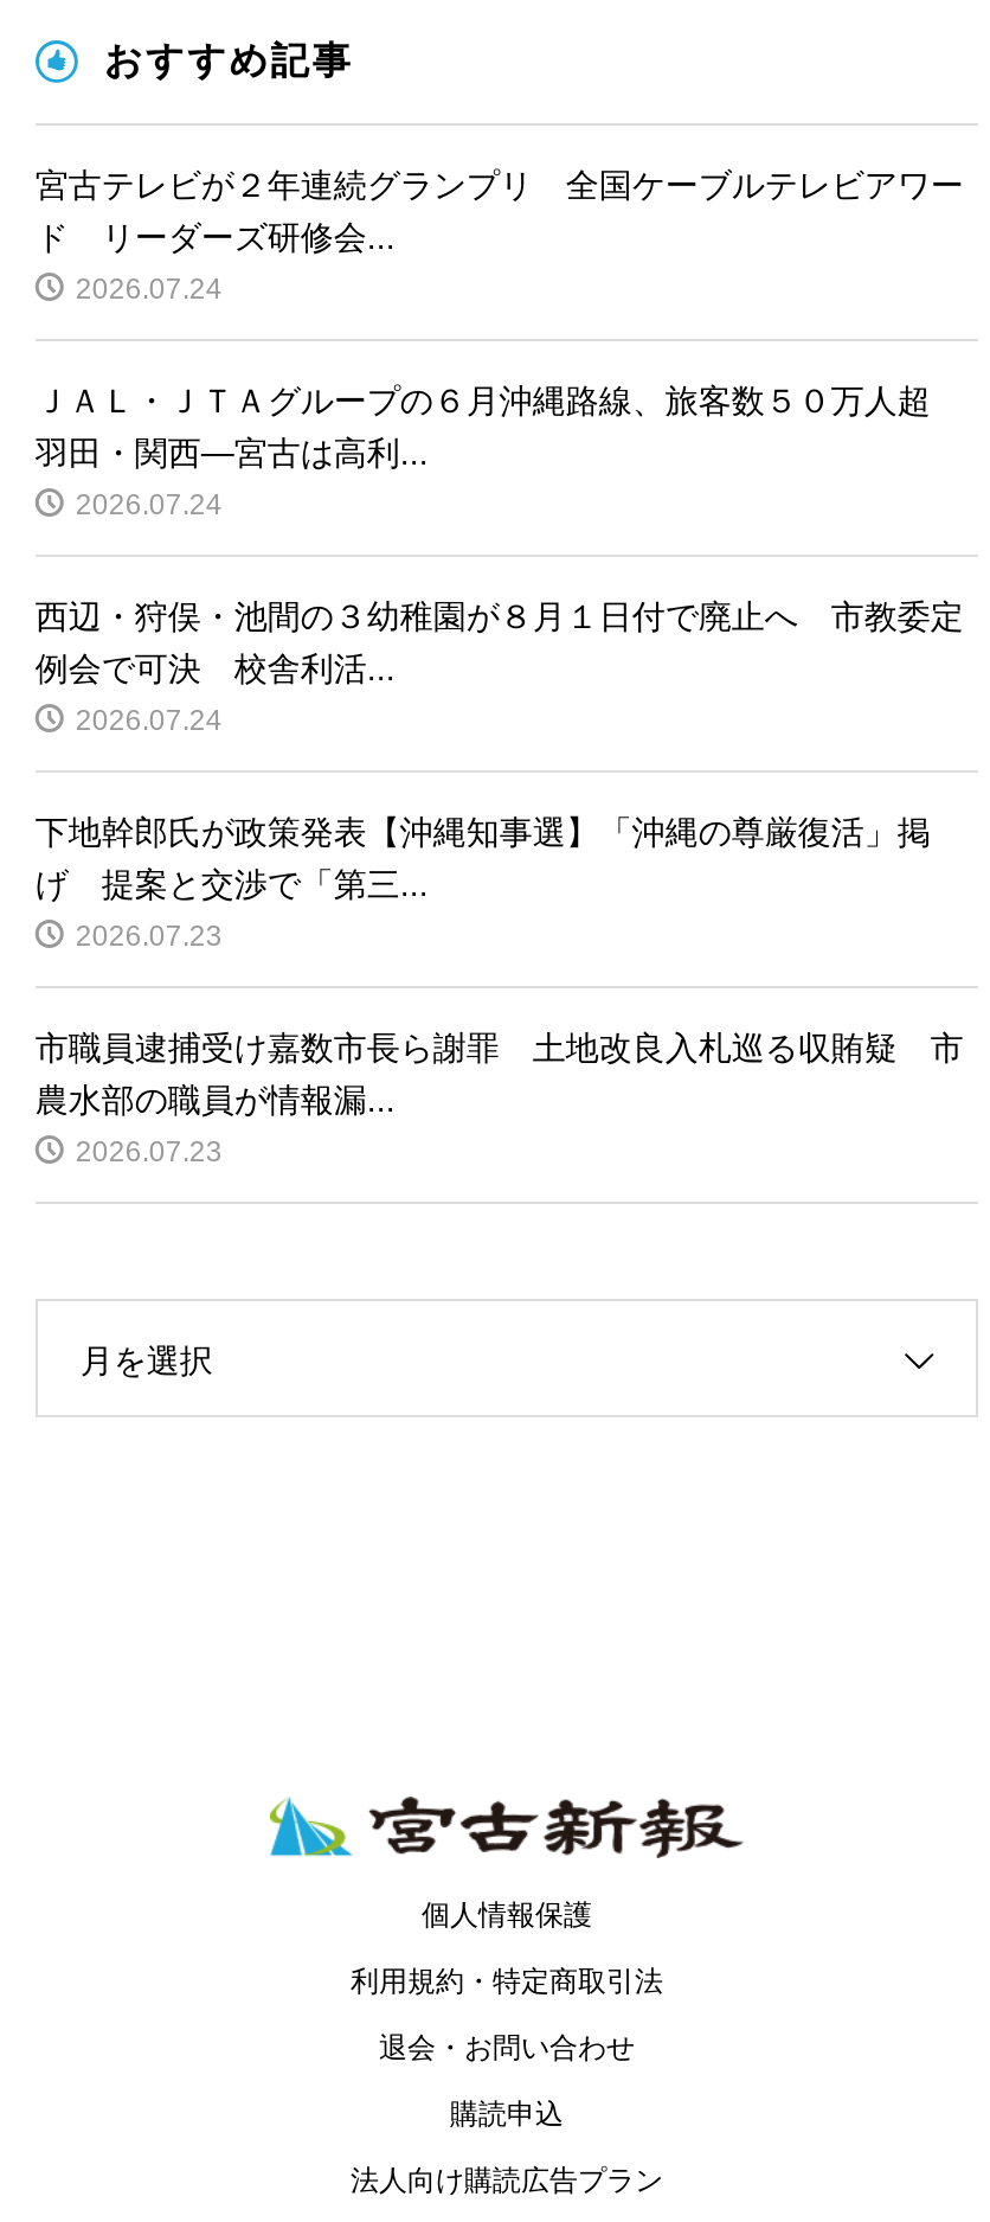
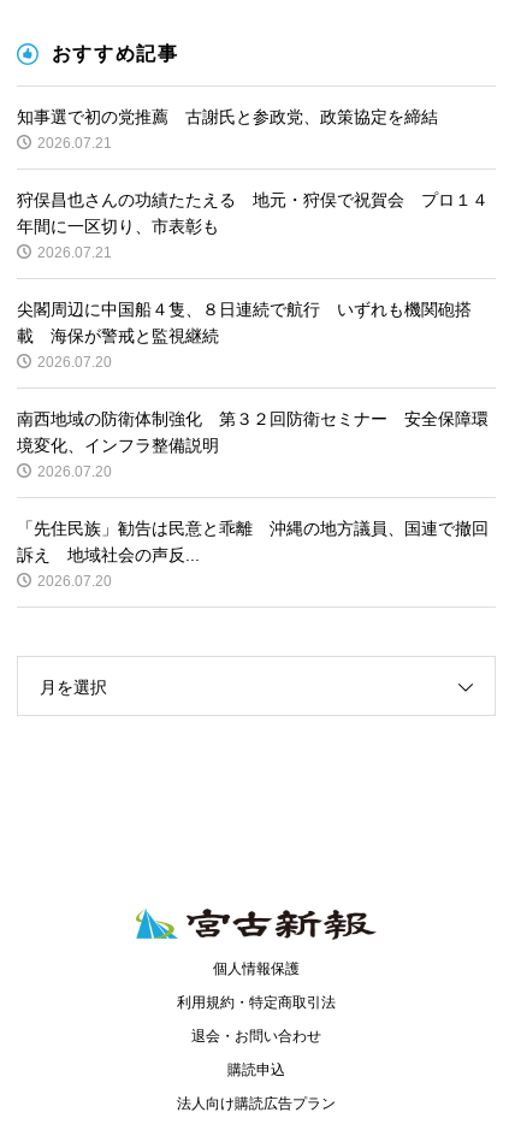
[35,165,964,305] 宮古テレビが２年連続グランプリ 全国ケーブルテレビアワー | ド リーダーズ研修会... | 2026.07.24 -> [17,107,438,151] 知事選で初の党推薦 古謝氏と参政党、政策協定を締結 | 2026.07.21
[35,381,964,521] ＪＡＬ・ＪＴＡグループの６月沖縄路線、旅客数５０万人超 | 羽田・関西―宮古は高利... | 2026.07.24 -> [17,190,488,261] 狩俣昌也さんの功績たたえる 地元・狩俣で祝賀会 プロ１４ | 年間に一区切り、市表彰も | 2026.07.21
[35,597,964,737] 西辺・狩俣・池間の３幼稚園が８月１日付で廃止へ 市教委定 | 例会で可決 校舎利活... | 2026.07.24 -> [17,299,472,370] 尖閣周辺に中国船４隻、８日連続で航行 いずれも機関砲搭 | 載 海保が警戒と監視継続 | 2026.07.20
[35,812,931,952] 下地幹郎氏が政策発表【沖縄知事選】「沖縄の尊厳復活」掲 | げ 提案と交渉で「第三... | 2026.07.23 -> [17,409,488,480] 南西地域の防衛体制強化 第３２回防衛セミナー 安全保障環 | 境変化、インフラ整備説明 | 2026.07.20
[35,1028,964,1168] 市職員逮捕受け嘉数市長ら謝罪 土地改良入札巡る収賄疑 市 | 農水部の職員が情報漏... | 2026.07.23 -> [17,518,488,589] 「先住民族」勧告は民意と乖離 沖縄の地方議員、国連で撤回 | 訴え 地域社会の声反... | 2026.07.20

